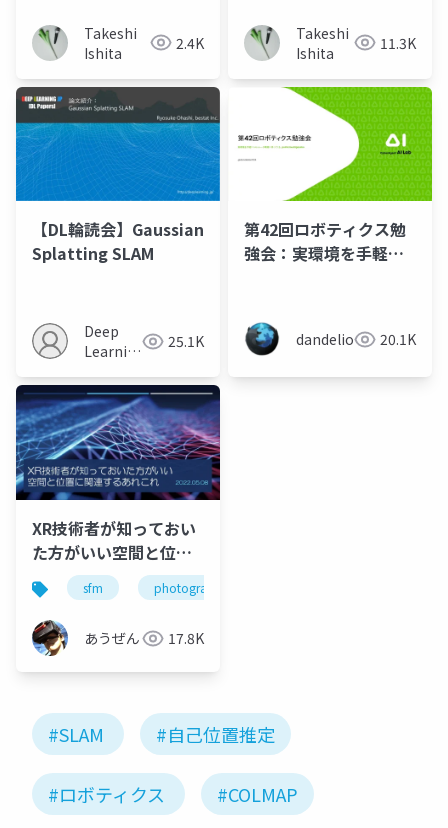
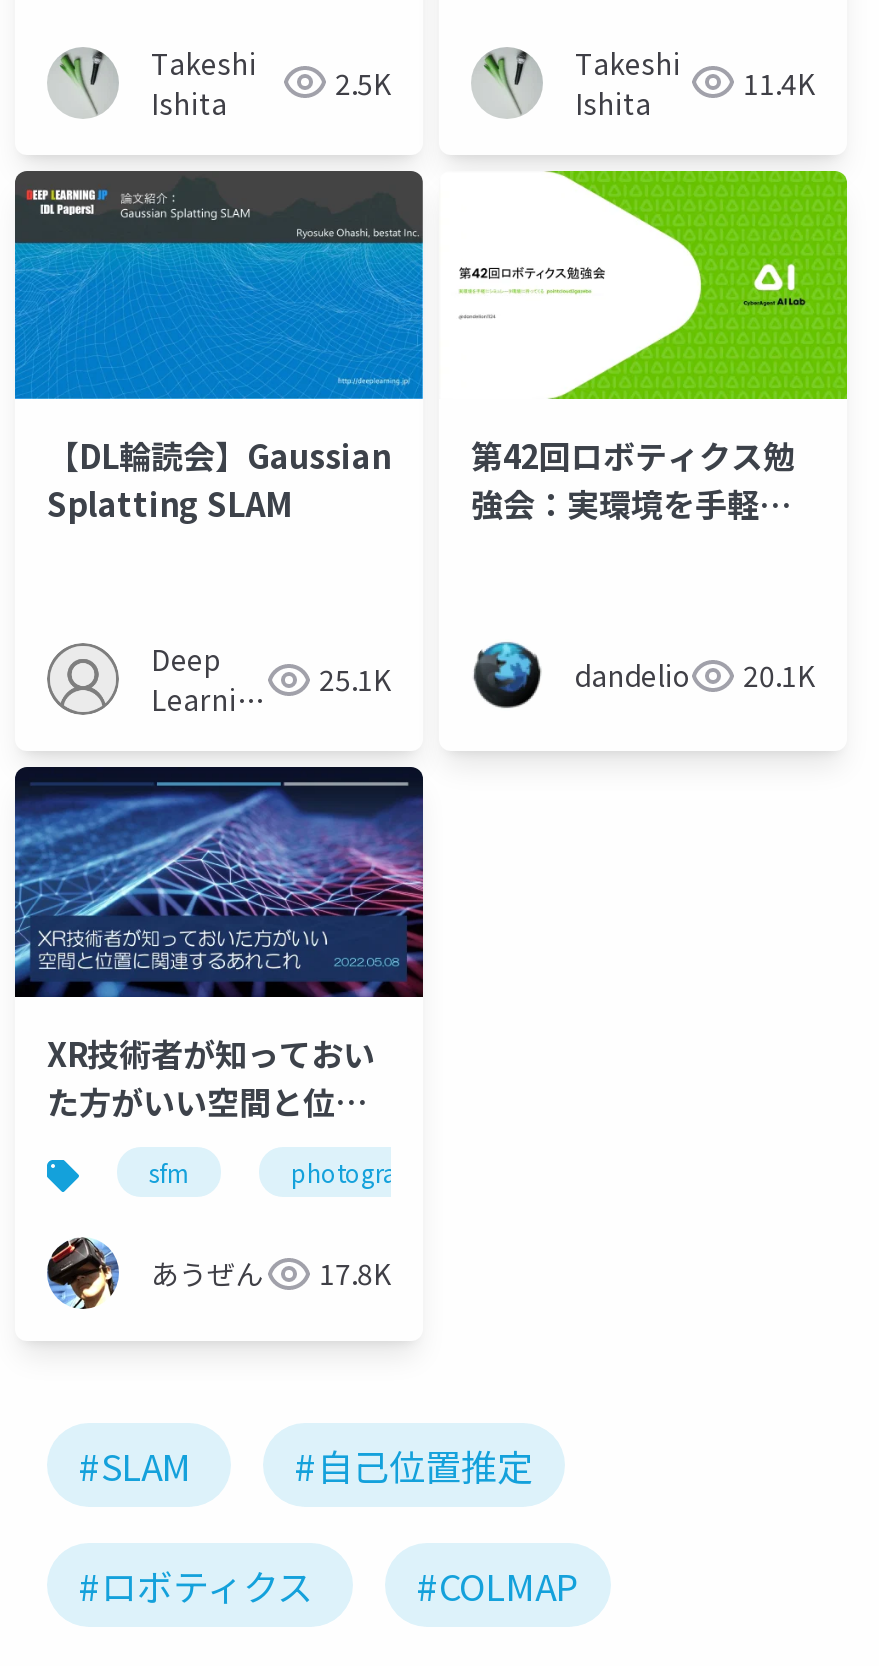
[84,22,204,52] Takeshi 2.4K -> [151,42,391,102] Takeshi 2.5K
[296,22,416,52] Takeshi 11.3K -> [575,42,815,102] Takeshi 11.4K

